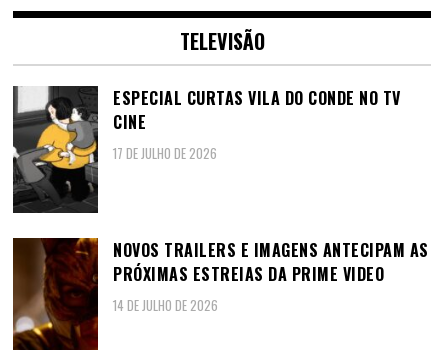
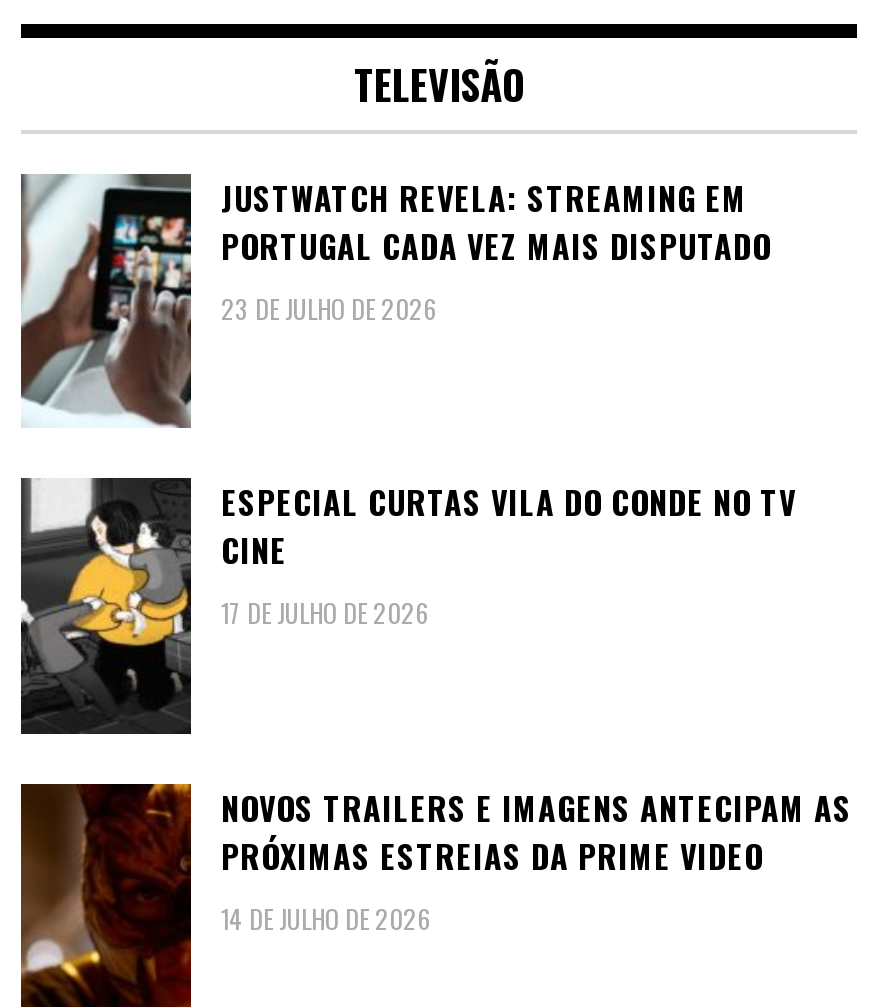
none -> [21,174,771,428] [image] | JUSTWATCH REVELA: STREAMING EM | PORTUGAL CADA VEZ MAIS DISPUTADO | 23 DE JULHO DE 2026

